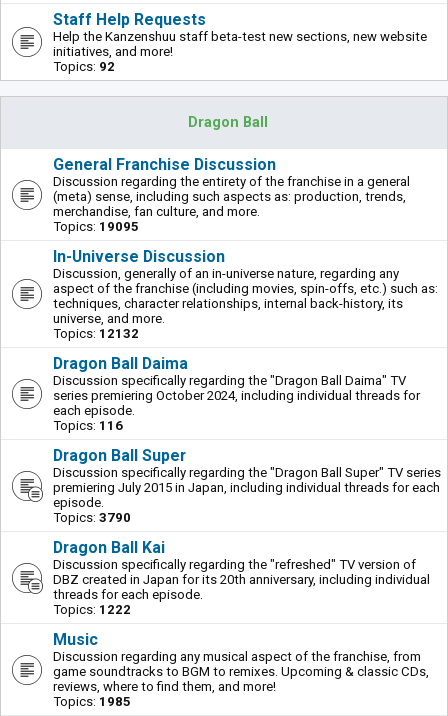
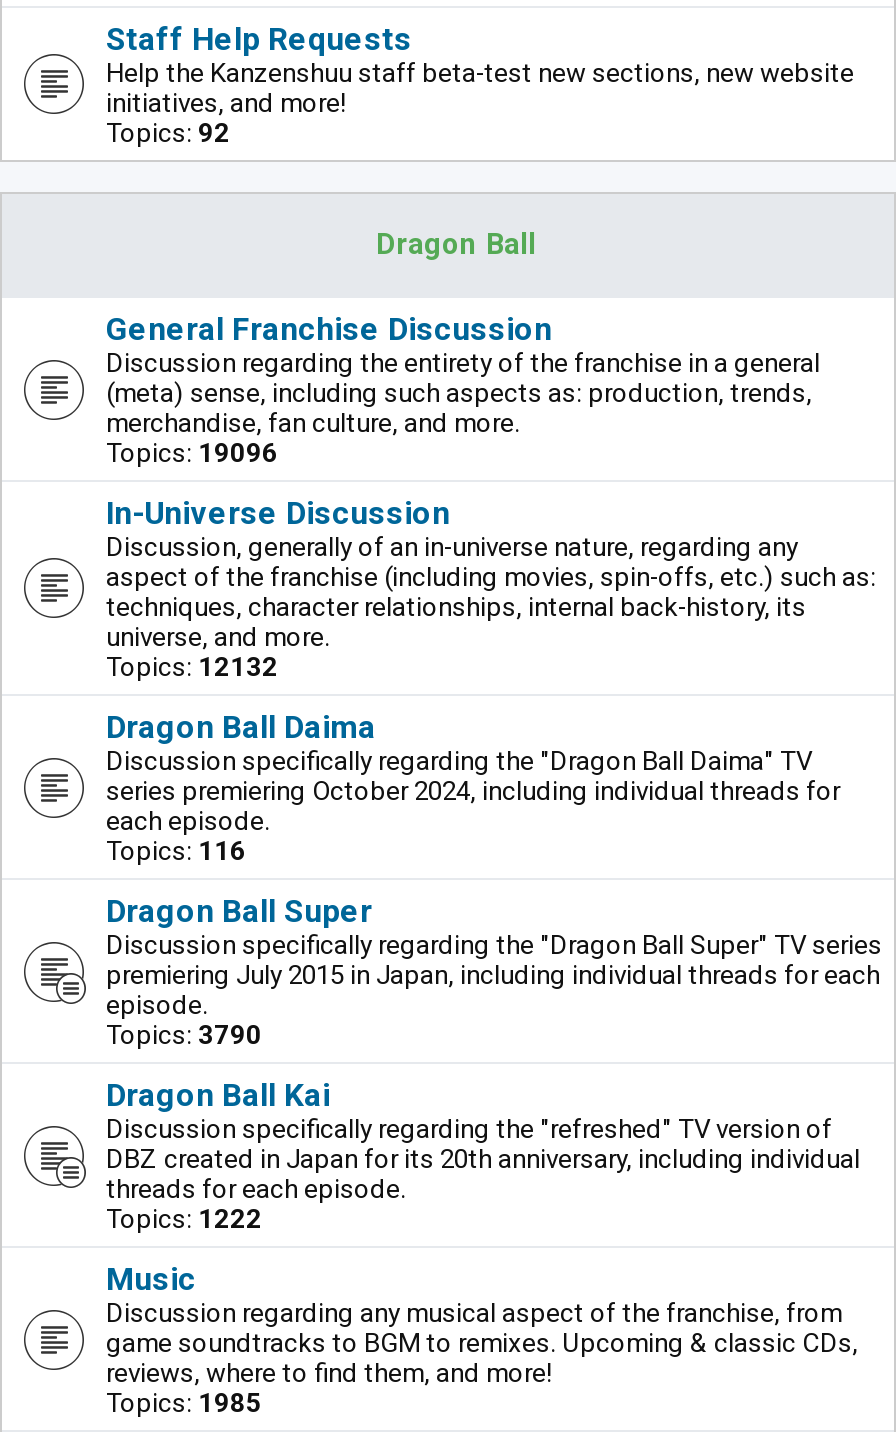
[53,219,139,234] Topics: 19095 -> [106,438,278,468] Topics: 19096

